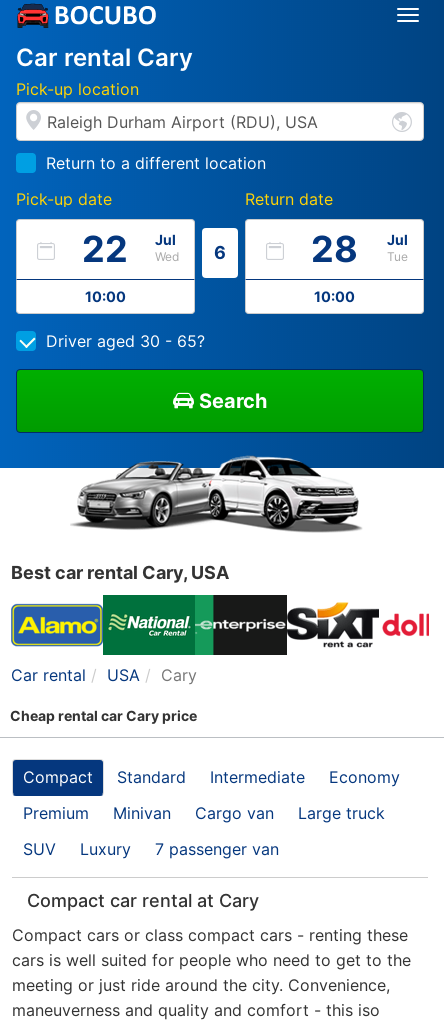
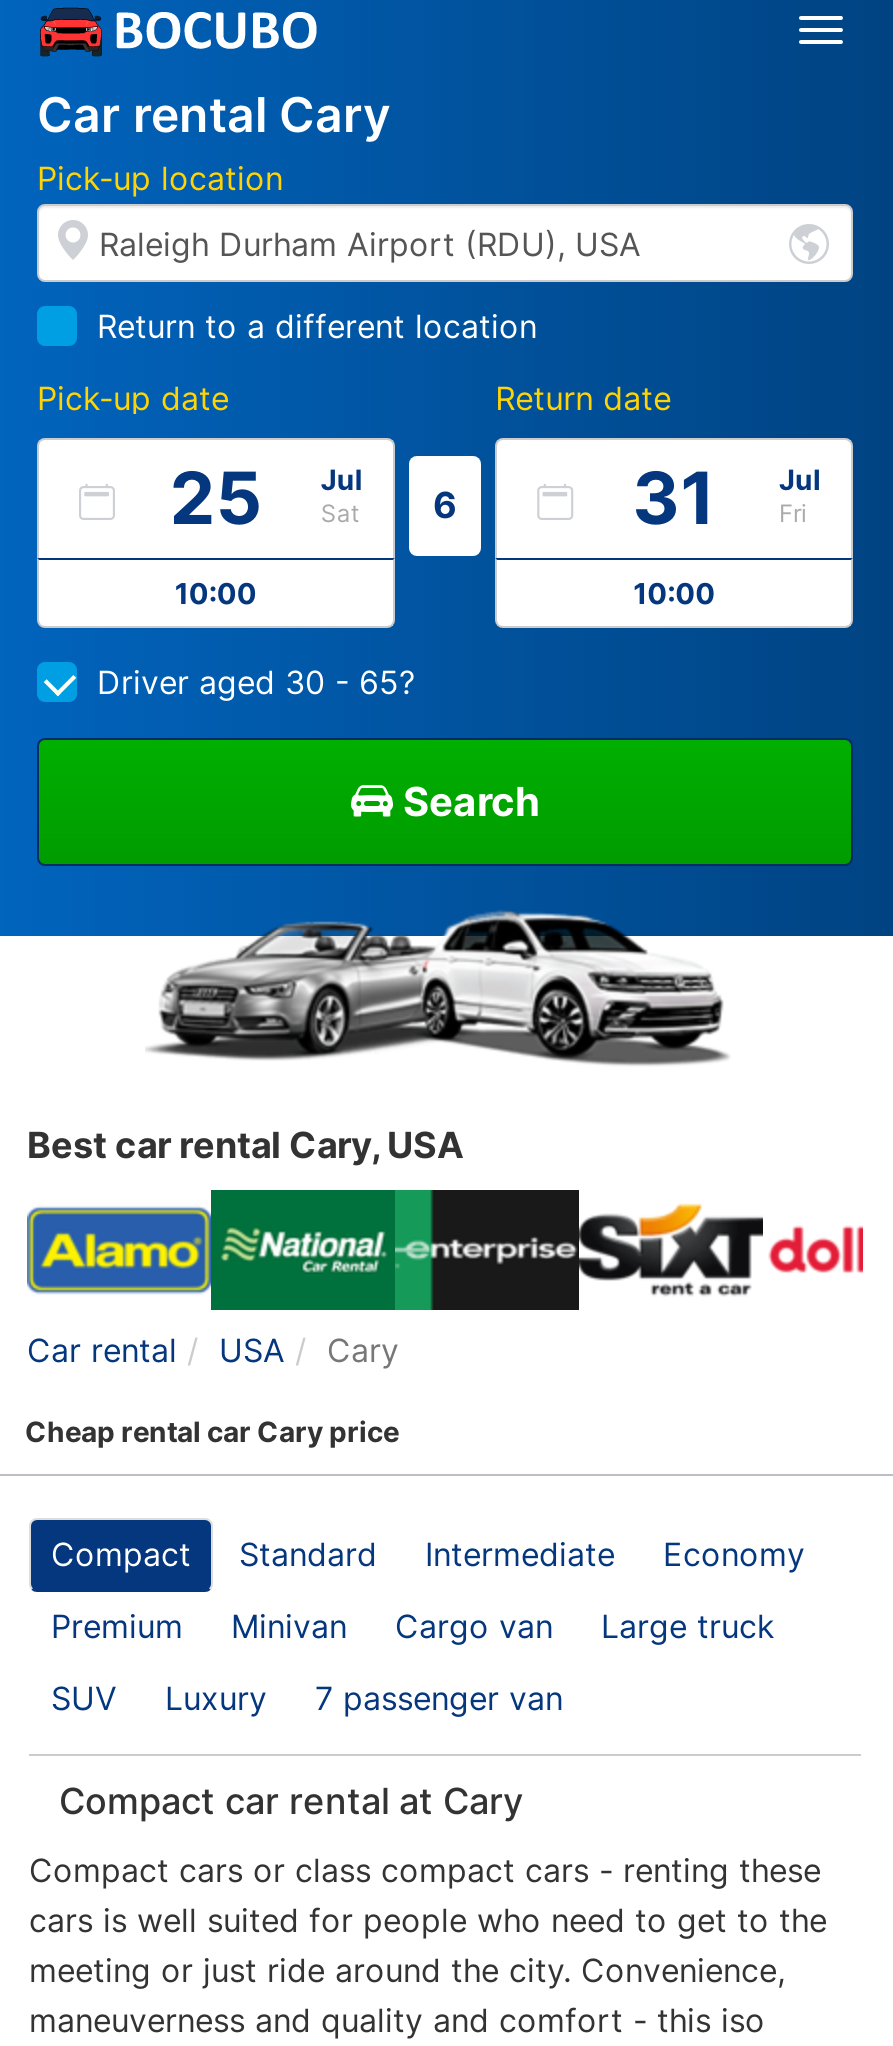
[82,227,128,271] 22 -> [170,454,262,542] 25
[311,227,358,271] 28 -> [632,454,716,542] 31
[155,249,179,264] Wed -> [321,498,359,528] Sat
[387,249,408,264] Tue -> [779,498,807,528] Fri

